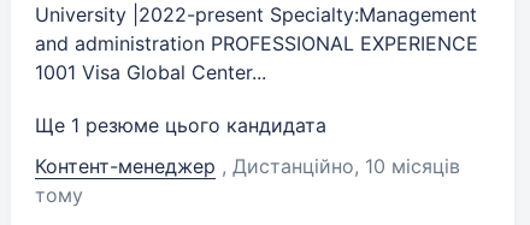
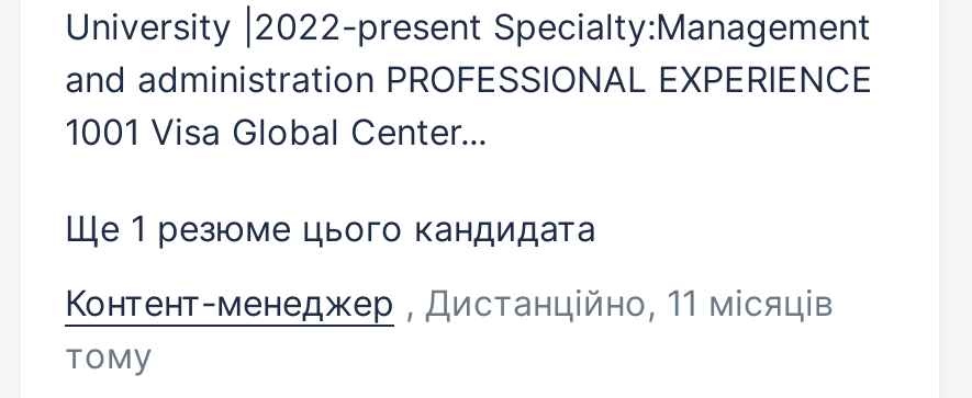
[35,154,460,178] Контент-менеджер , Дистанційно, 10 місяців -> [65,281,834,325] Контент-менеджер , Дистанційно, 11 місяців

